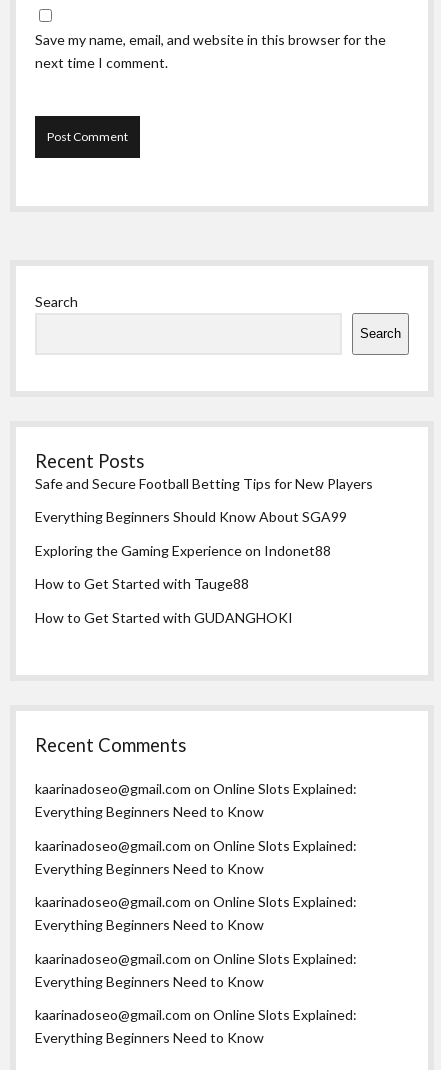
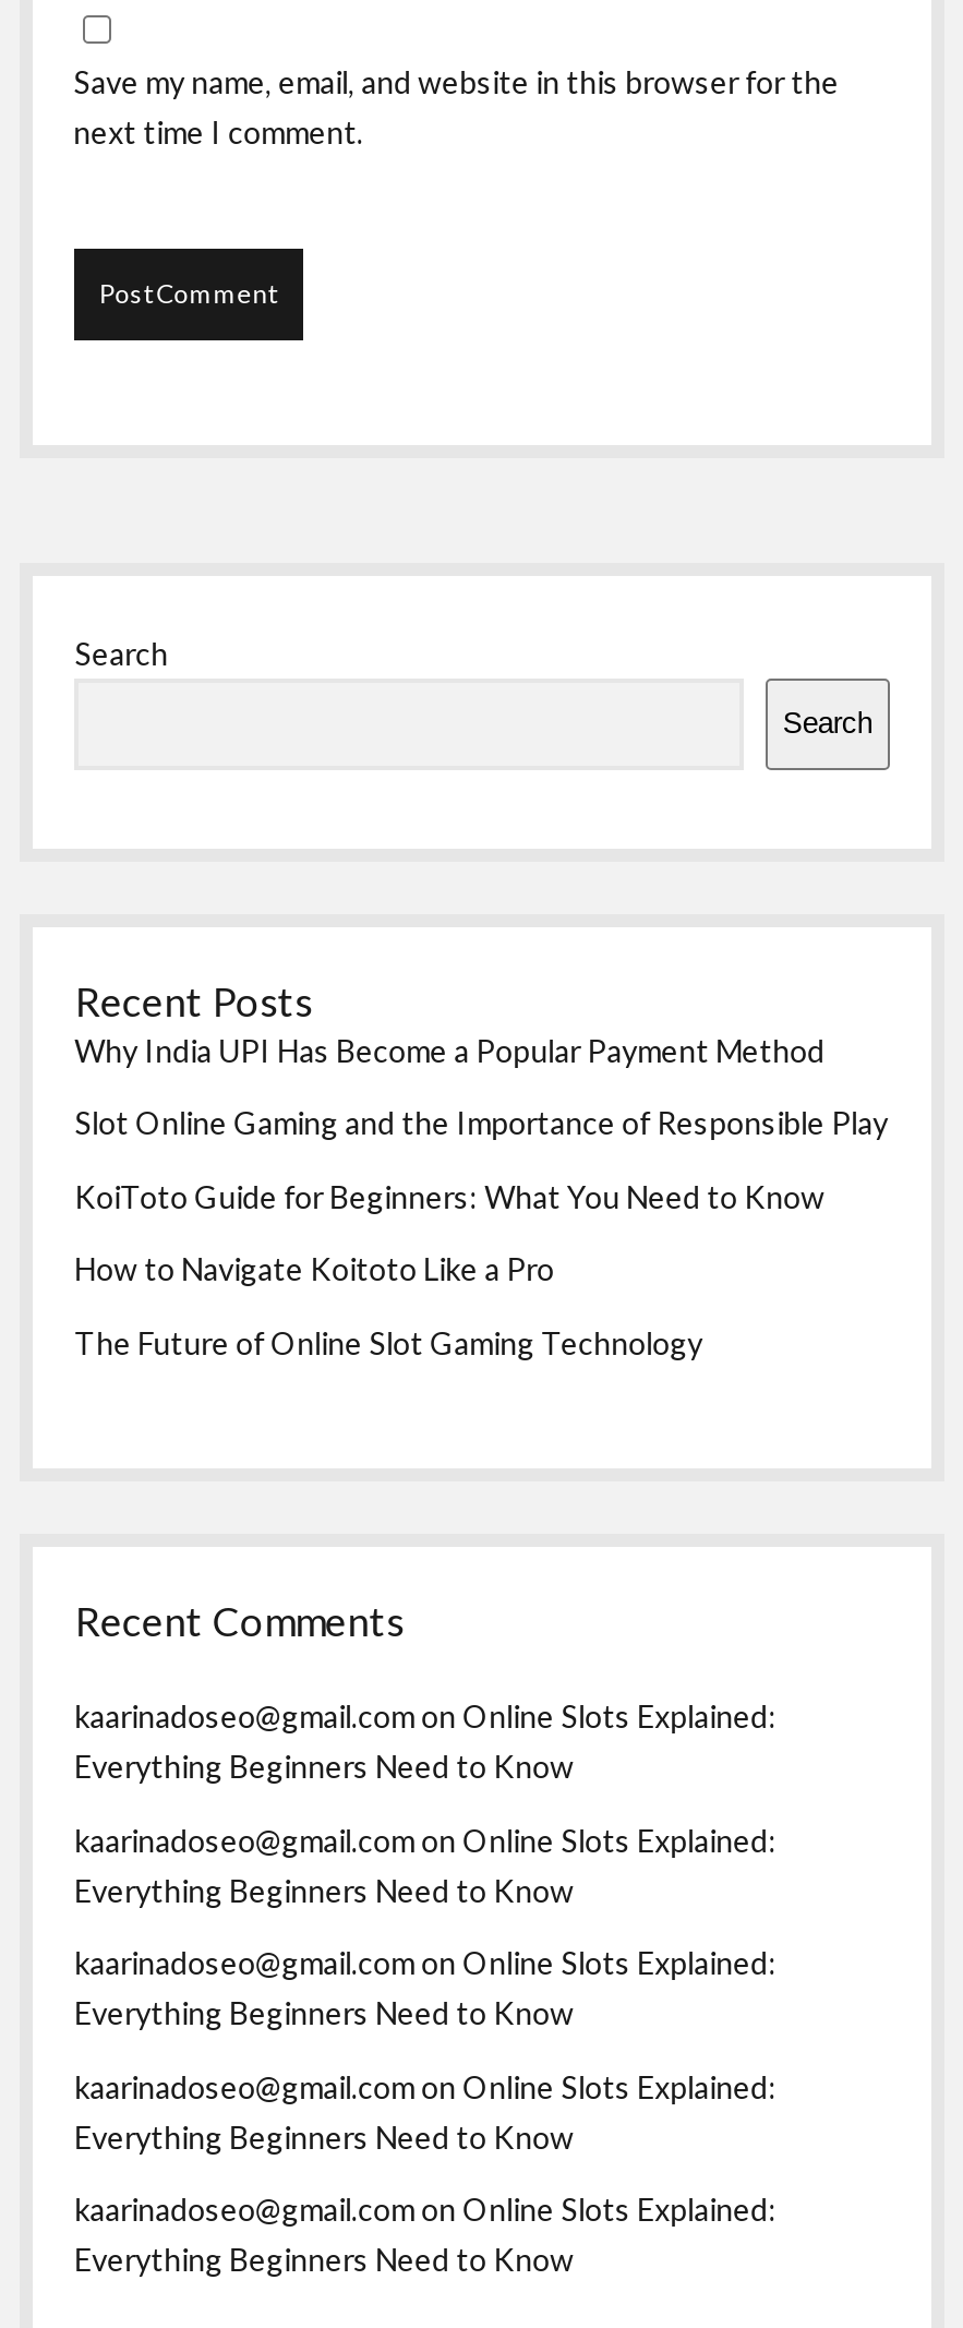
[35,475,373,492] Safe and Secure Football Betting Tips for New Players -> [74,1032,825,1069] Why India UPI Has Become a Popular Payment Method
[35,508,347,525] Everything Beginners Should Know About SGA99 -> [74,1105,888,1142] Slot Online Gaming and the Importance of Responsible Play
[35,542,331,559] Exploring the Gaming Experience on Indonet88 -> [74,1178,825,1215] KoiToto Guide for Beginners: What You Need to Know
[35,575,249,592] How to Get Started with Tauge88 -> [74,1251,554,1288] How to Navigate Koitoto Like a Pro
[35,609,293,626] How to Get Started with GUDANGHOKI -> [74,1324,703,1361] The Future of Online Slot Gaming Technology

